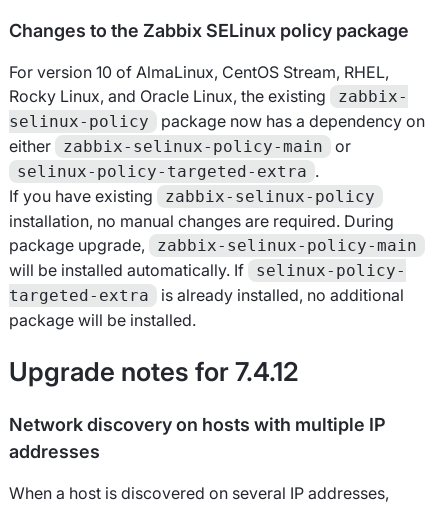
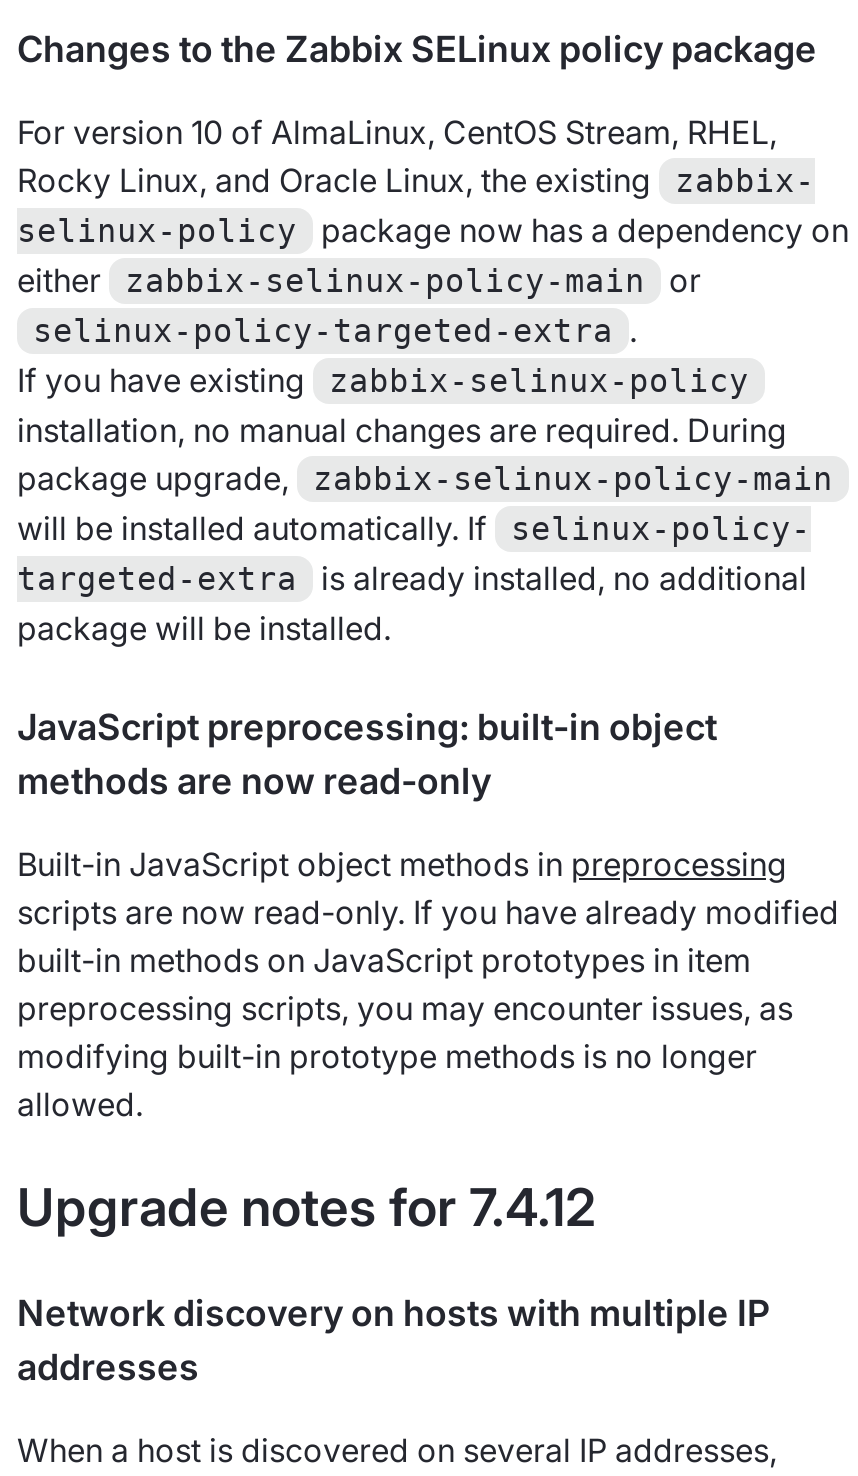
none -> [17,706,839,1124] JavaScript preprocessing: built-in object | methods are now read-only | Built-in JavaScript object methods in preprocessing | scripts are now read-only. If you have already modified | built-in methods on JavaScript prototypes in item | preprocessing scripts, you may encounter issues, as | modifying built-in prototype methods is no longer | allowed.

